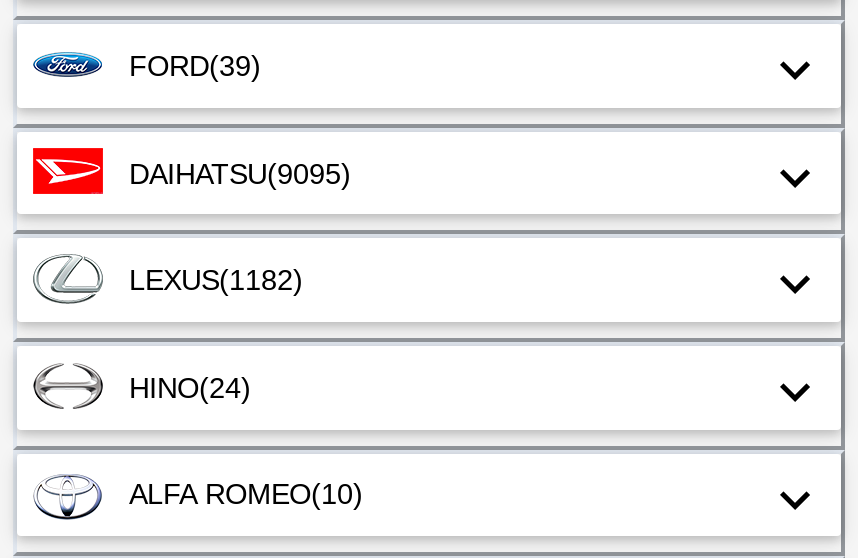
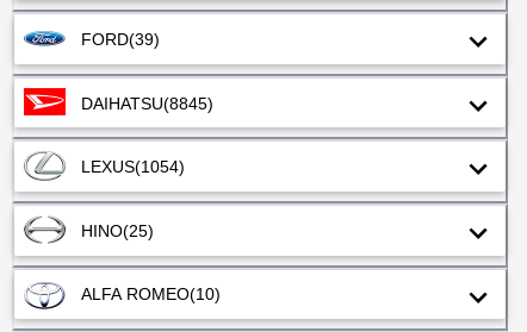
[129,157,351,189] DAIHATSU(9095) -> [81,93,213,112] DAIHATSU(8845)
[129,264,303,296] LEXUS(1182) -> [81,157,185,176] LEXUS(1054)
[129,371,251,403] HINO(24) -> [81,221,154,240] HINO(25)

